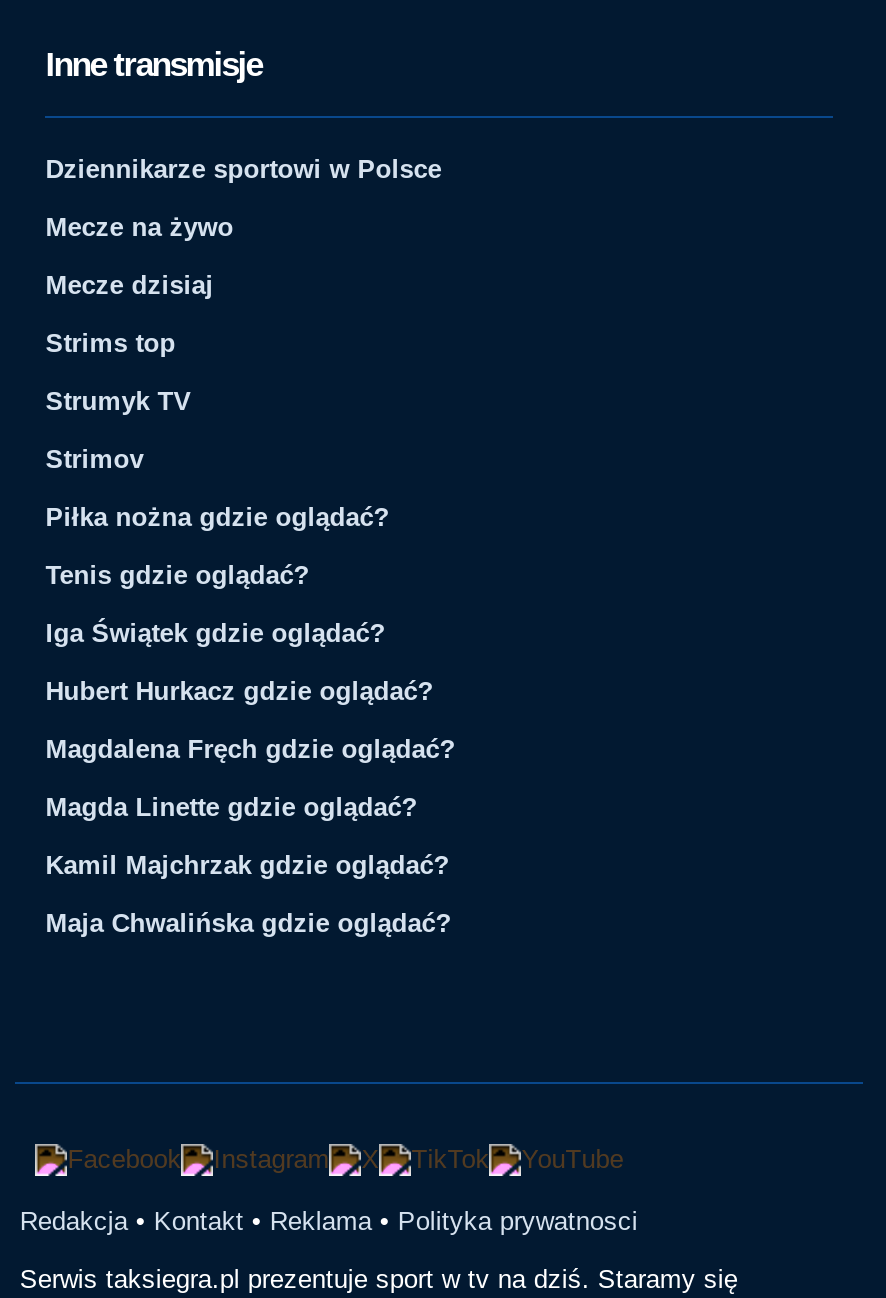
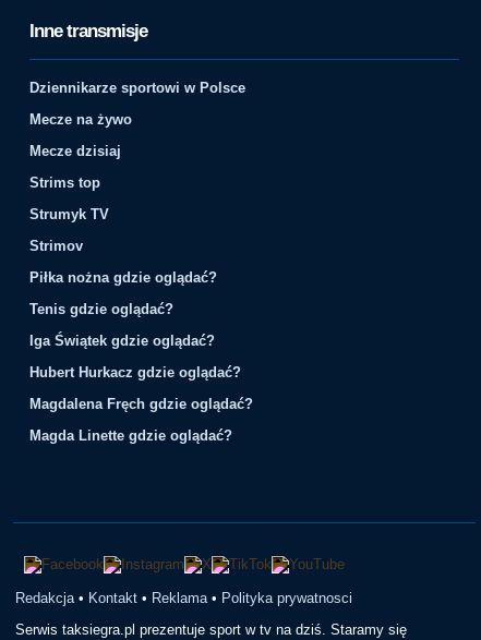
[45,850,451,938] Kamil Majchrzak gdzie oglądać? | Maja Chwalińska gdzie oglądać? -> none

